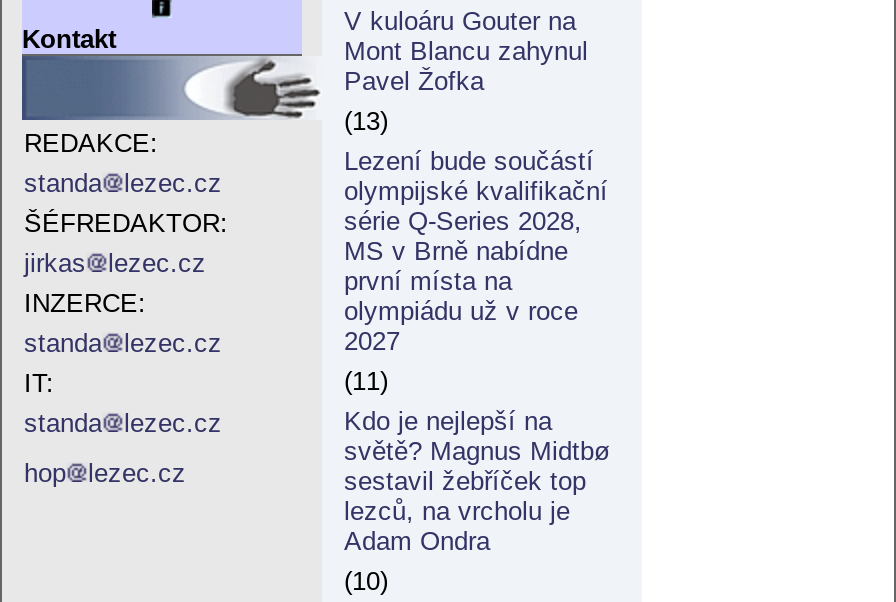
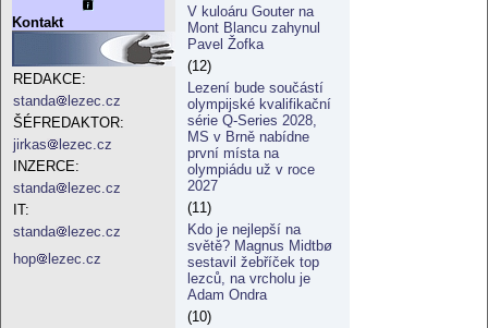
[344,106,388,136] (13) -> [187,58,211,74] (12)

